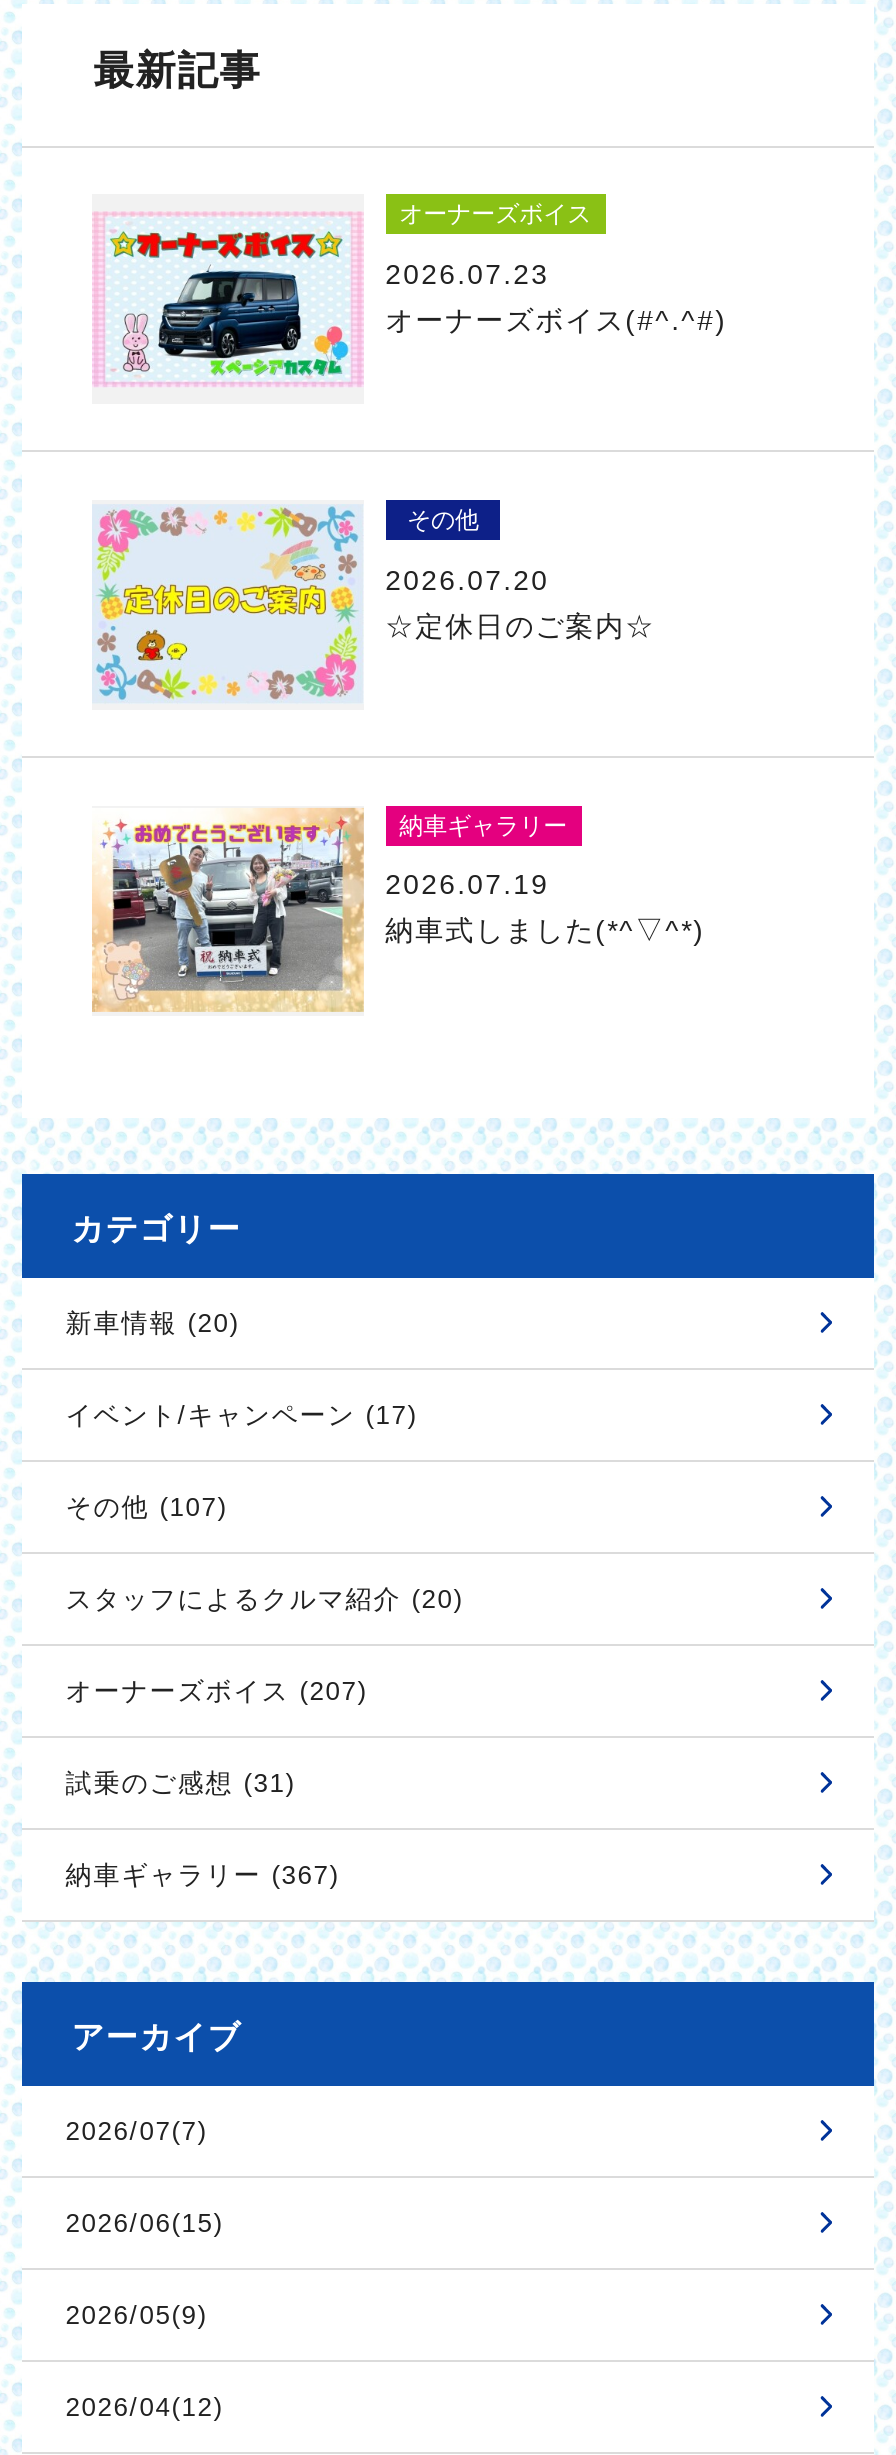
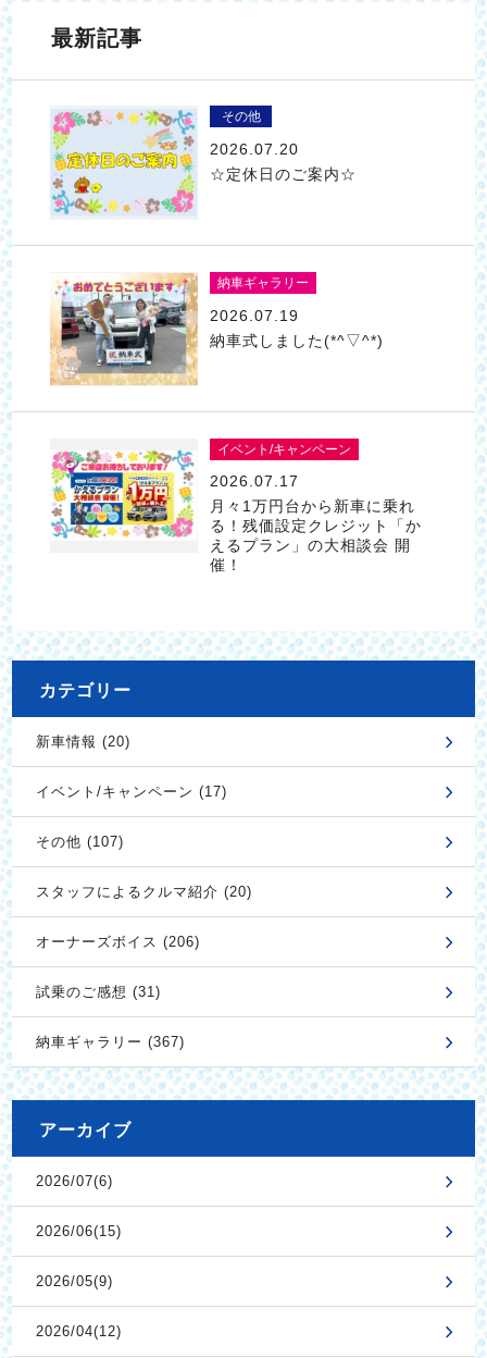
[94,200,727,394] [image] | オーナーズボイス | 2026.07.23 | オーナーズボイス(#^.^#) -> none
moved [92,504,567,901] -> [50,108,308,324]: [image] | その他 | 2026.07.20 | 納車ギャラリー | 2026.07.19
moved [90,808,368,1016] -> [49,273,200,386]: [image]
none -> [50,442,421,574] [image] | イベント/キャンペーン | 2026.07.17 | 月々1万円台から新車に乗れ | る！残価設定クレジット「か | えるプラン」の大相談会 開 | 催！
[66,1675,368,1705] オーナーズボイス (207) -> [36,934,200,950] オーナーズボイス (206)
[66,2115,208,2145] 2026/07(7) -> [36,1173,113,1189] 2026/07(6)

